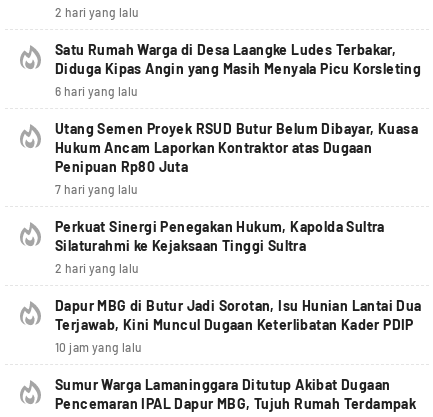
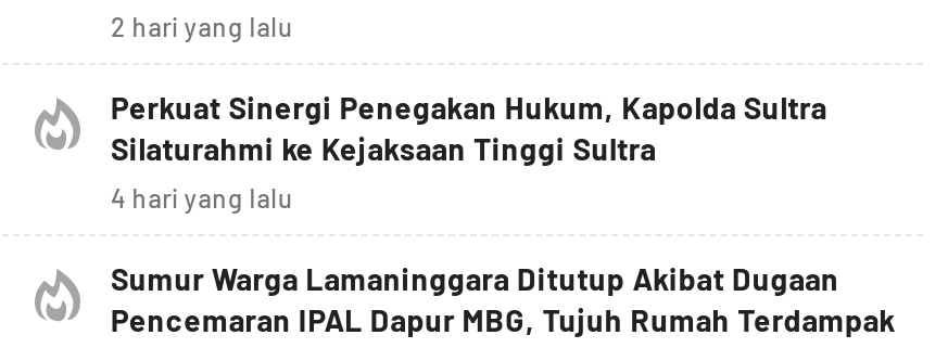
[55,41,421,196] Satu Rumah Warga di Desa Laangke Ludes Terbakar, | Diduga Kipas Angin yang Masih Menyala Picu Korsleting | 6 hari yang lalu | Utang Semen Proyek RSUD Butur Belum Dibayar, Kuasa | Hukum Ancam Laporkan Kontraktor atas Dugaan | Penipuan Rp80 Juta | 7 hari yang lalu -> none
[55,261,422,354] 2 hari yang lalu | Dapur MBG di Butur Jadi Sorotan, Isu Hunian Lantai Dua | Terjawab, Kini Muncul Dugaan Keterlibatan Kader PDIP | 10 jam yang lalu -> [111,183,292,213] 4 hari yang lalu

